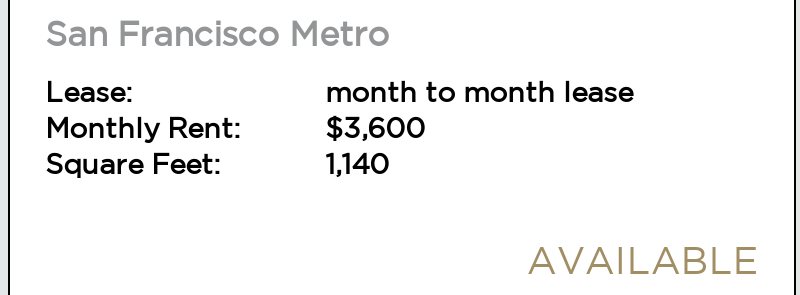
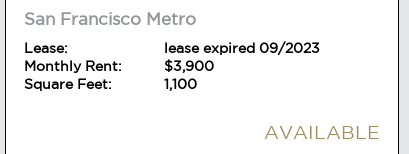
[325,75,633,107] month to month lease -> [164,39,320,55] lease expired 09/2023
[325,111,425,143] $3,600 -> [164,57,214,73] $3,900
[325,147,389,179] 1,140 -> [164,75,197,91] 1,100

